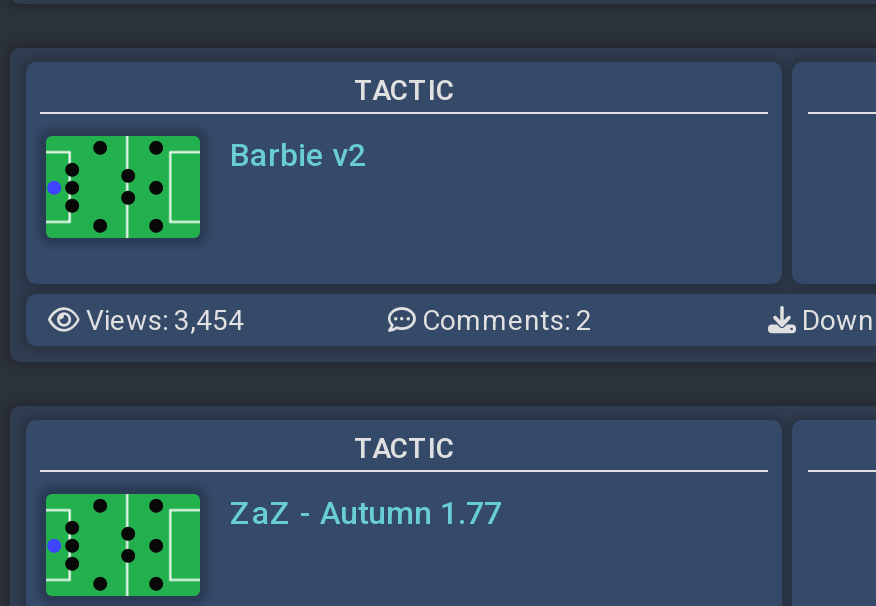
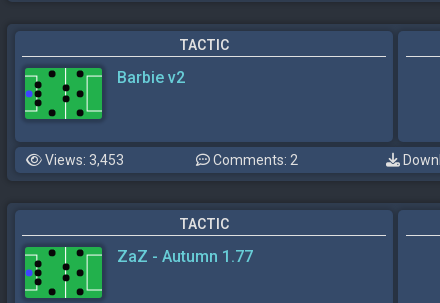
[80,304,244,336] Views: 3,454 -> [42,152,124,168] Views: 3,453

